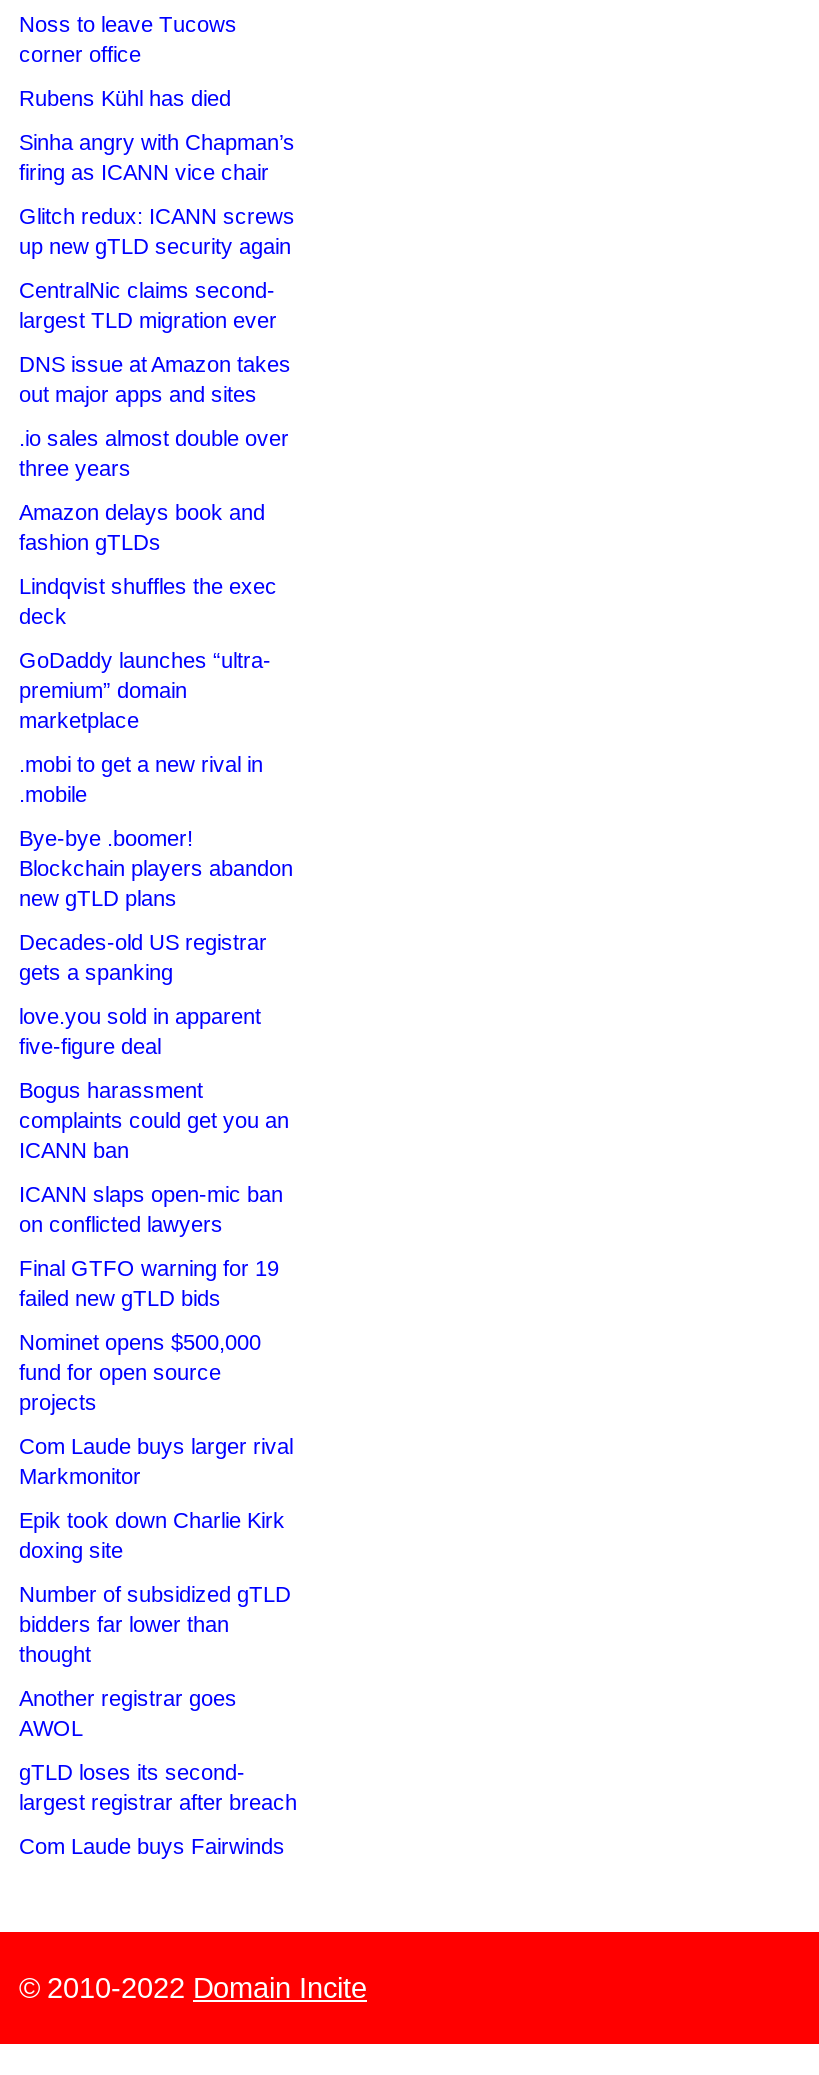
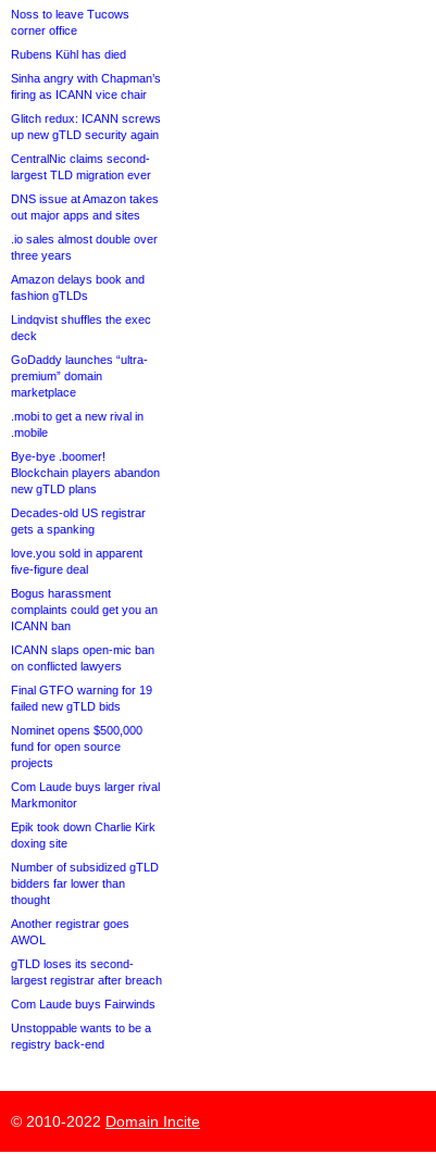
none -> [11,1021,151,1051] Unstoppable wants to be a | registry back-end

